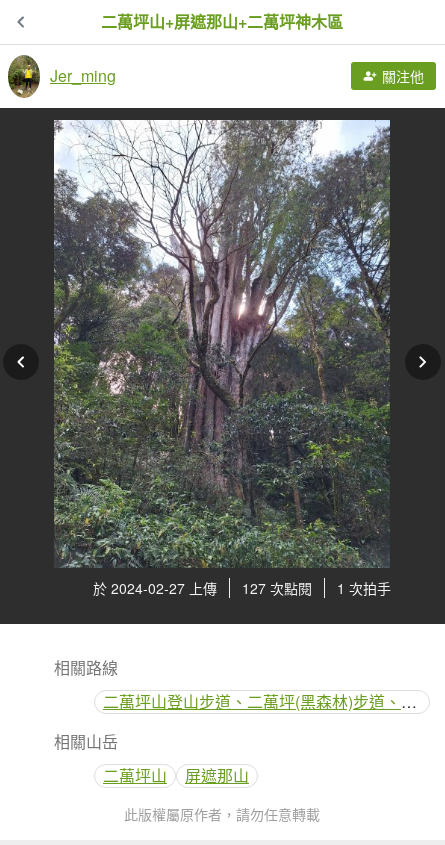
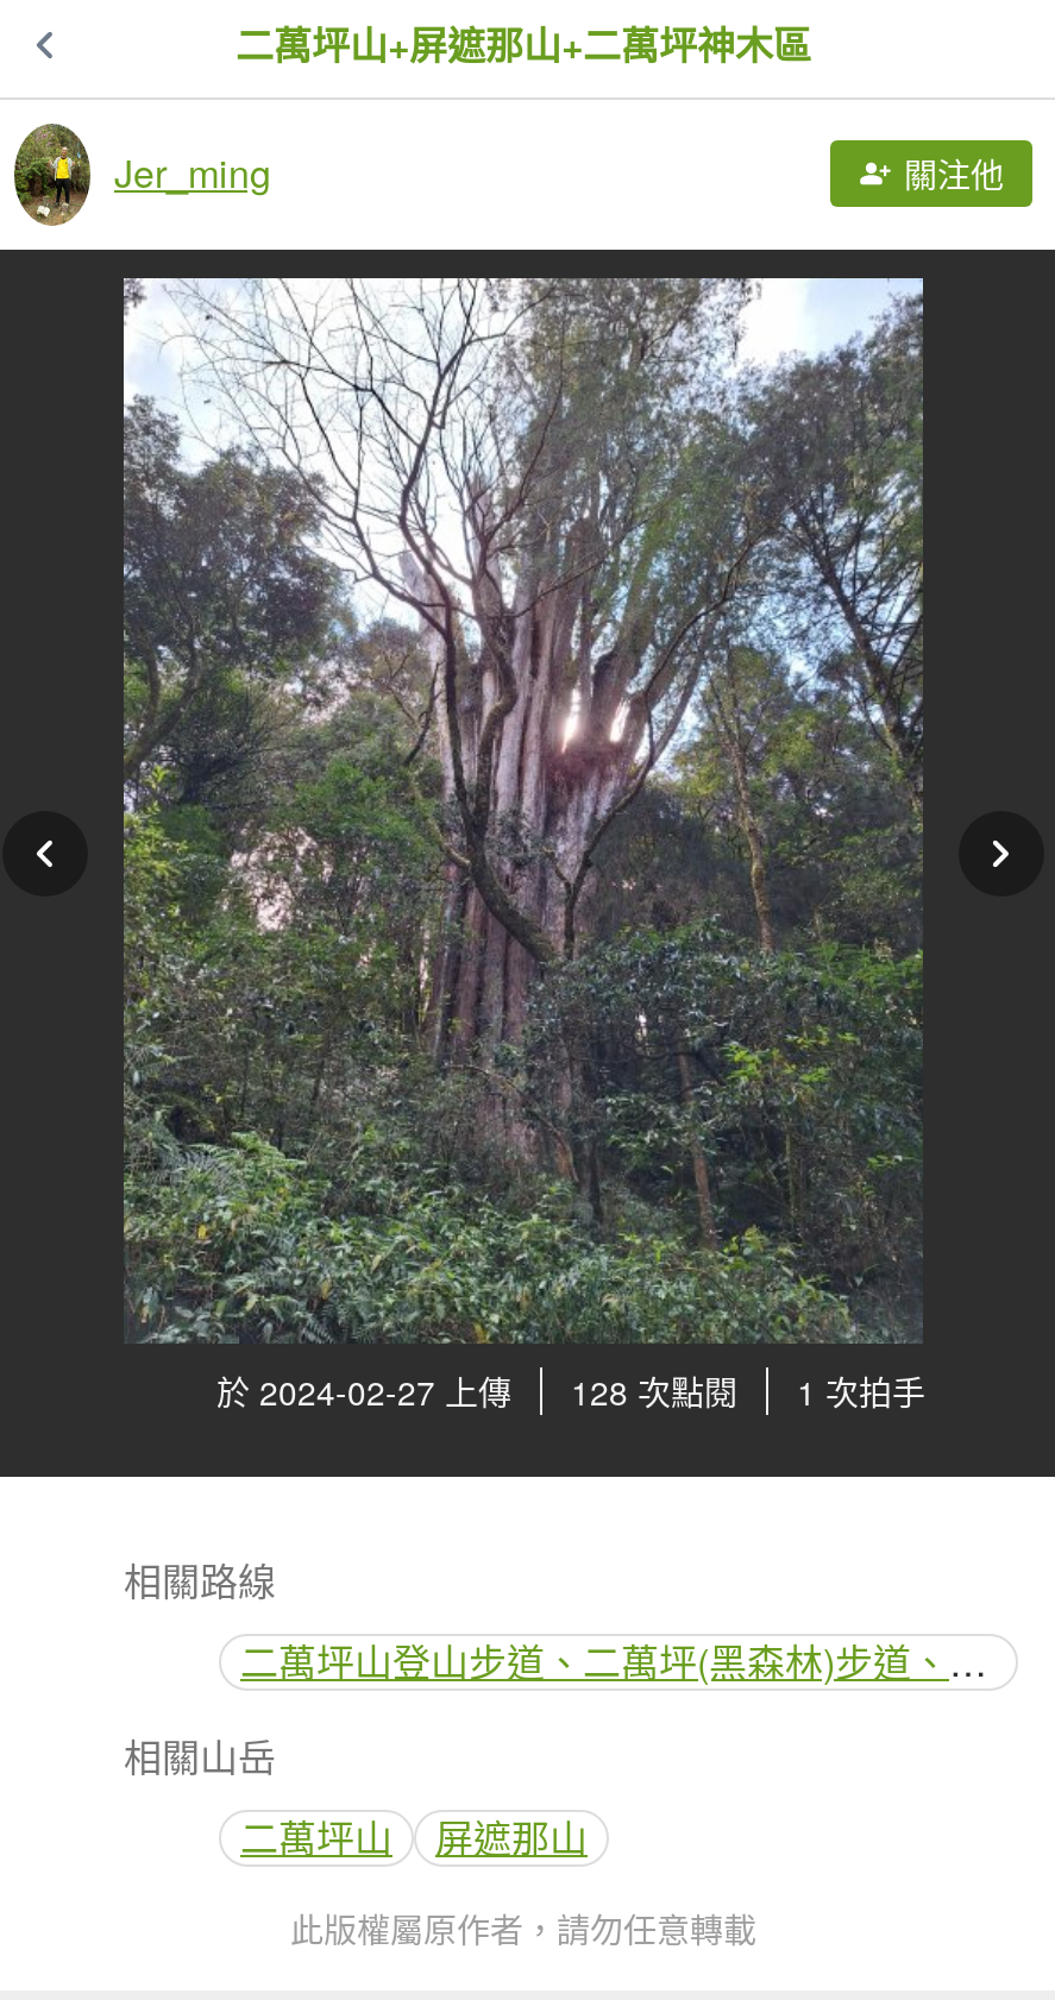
[93,578,391,598] 於 2024-02-27 上傳 127 次點閱 1 次拍手 -> [216,1367,925,1414] 於 2024-02-27 上傳 128 次點閱 1 次拍手

